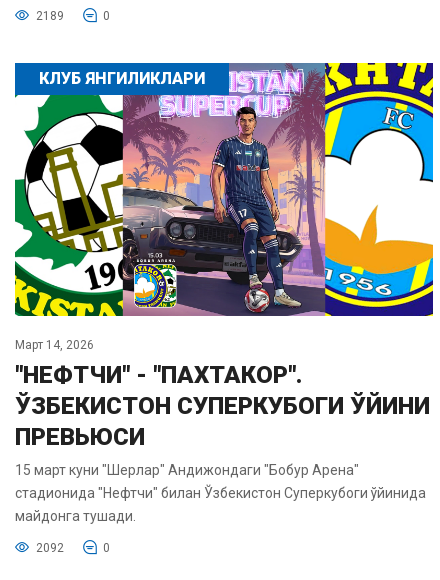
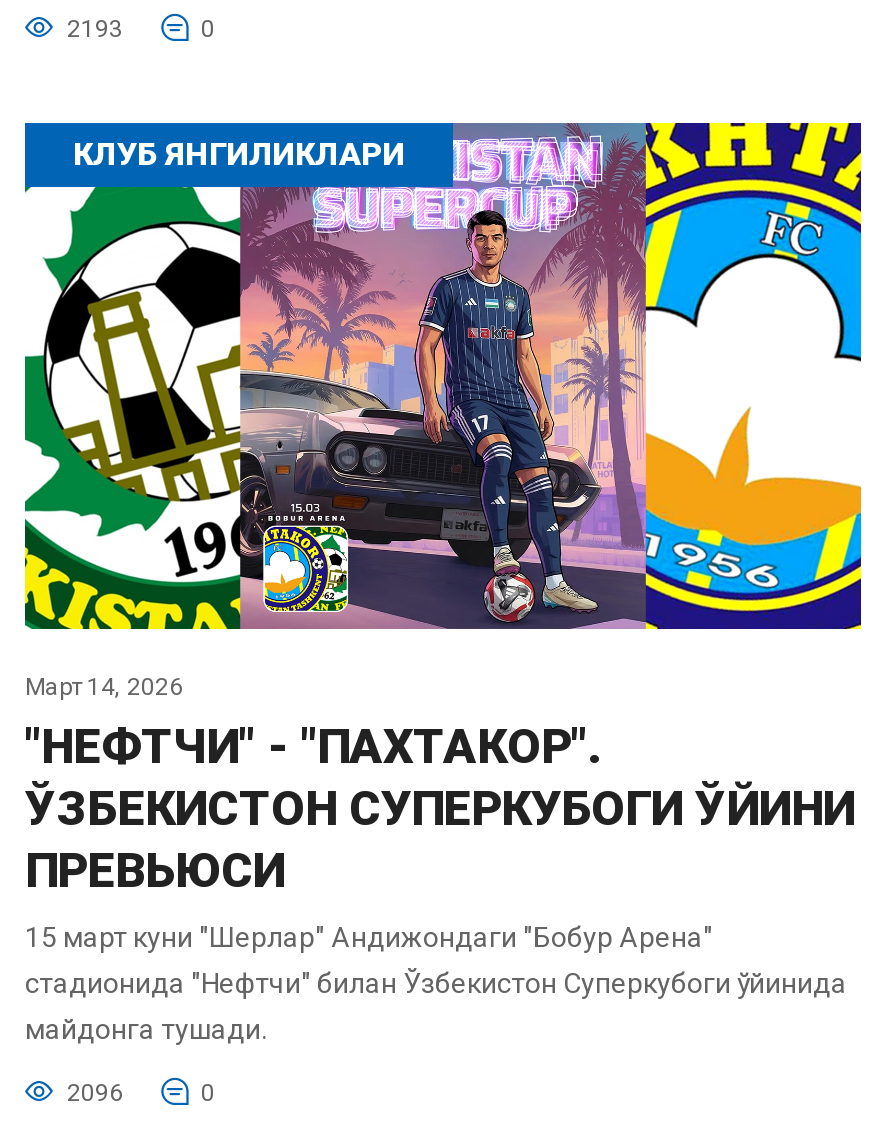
[36,9,64,23] 2189 -> [67,15,123,43] 2193
[36,541,64,555] 2092 -> [67,1079,123,1107] 2096

